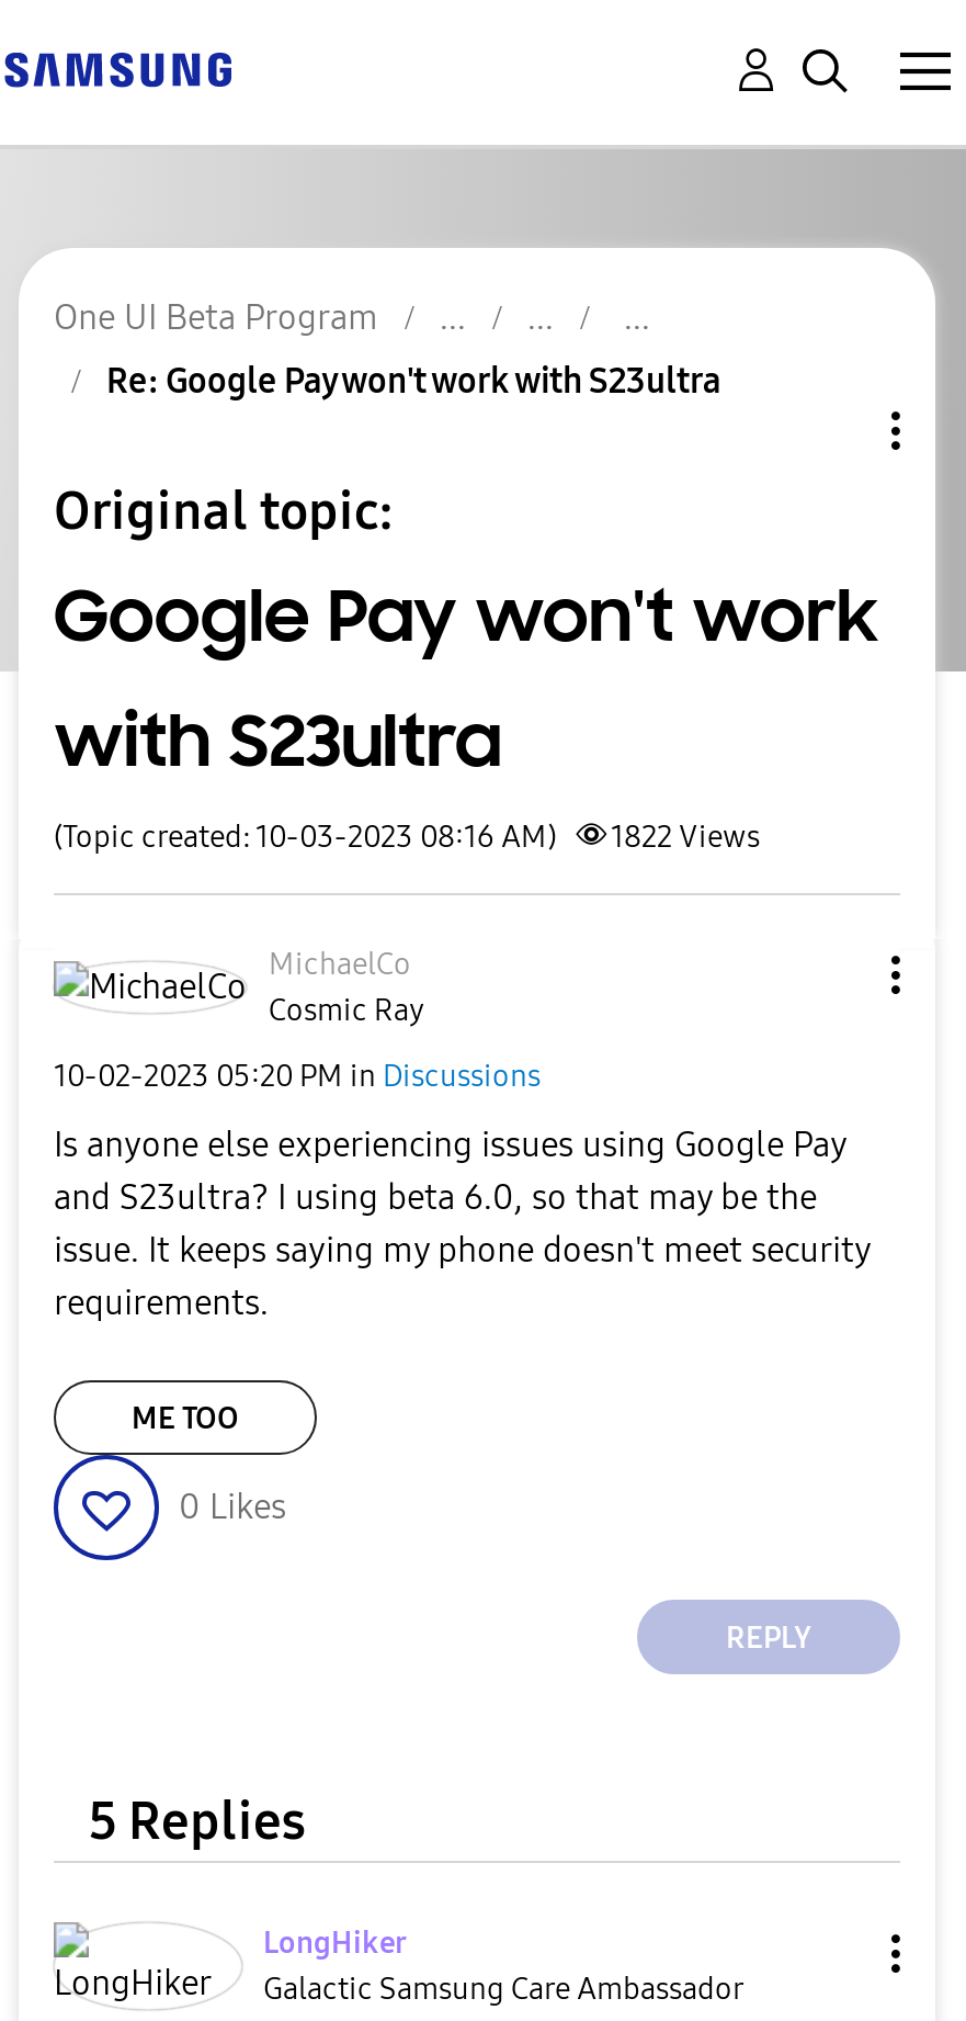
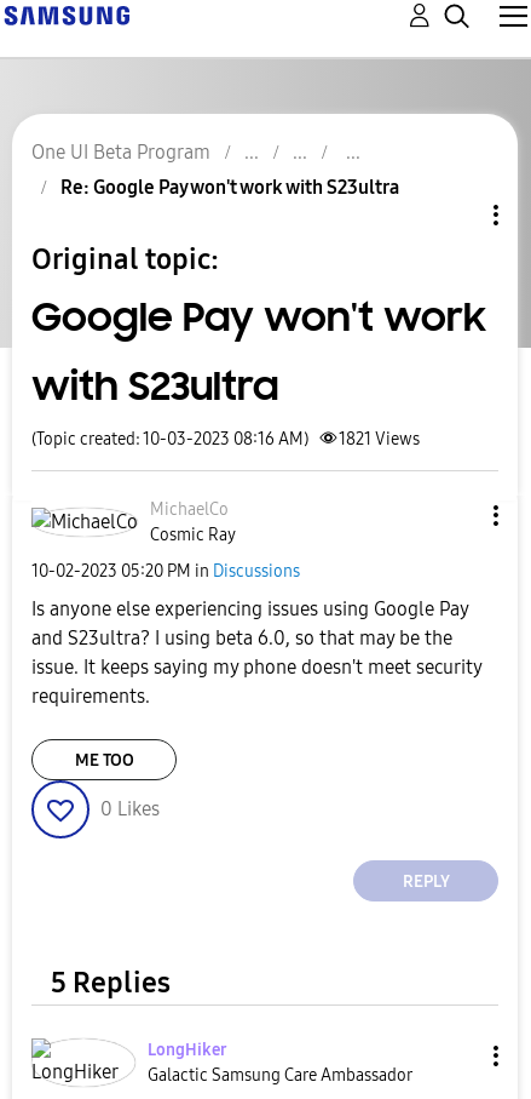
[54,818,760,856] (Topic created: 10-03-2023 08:16 AM) 1822 Views -> [31,429,420,450] (Topic created: 10-03-2023 08:16 AM) 1821 Views

